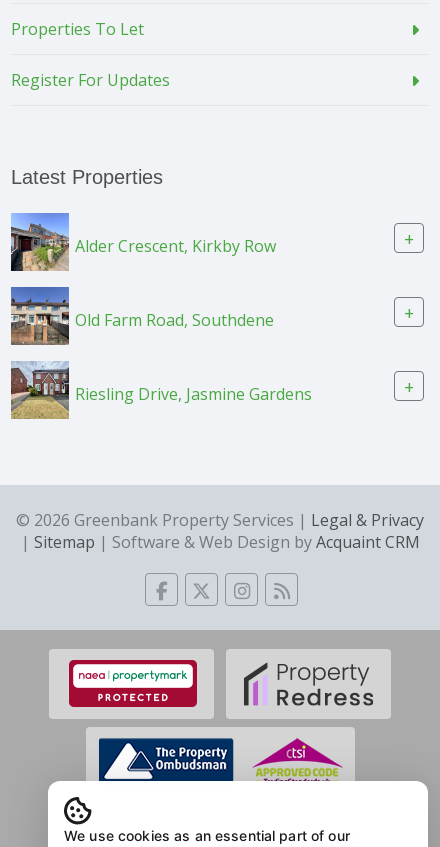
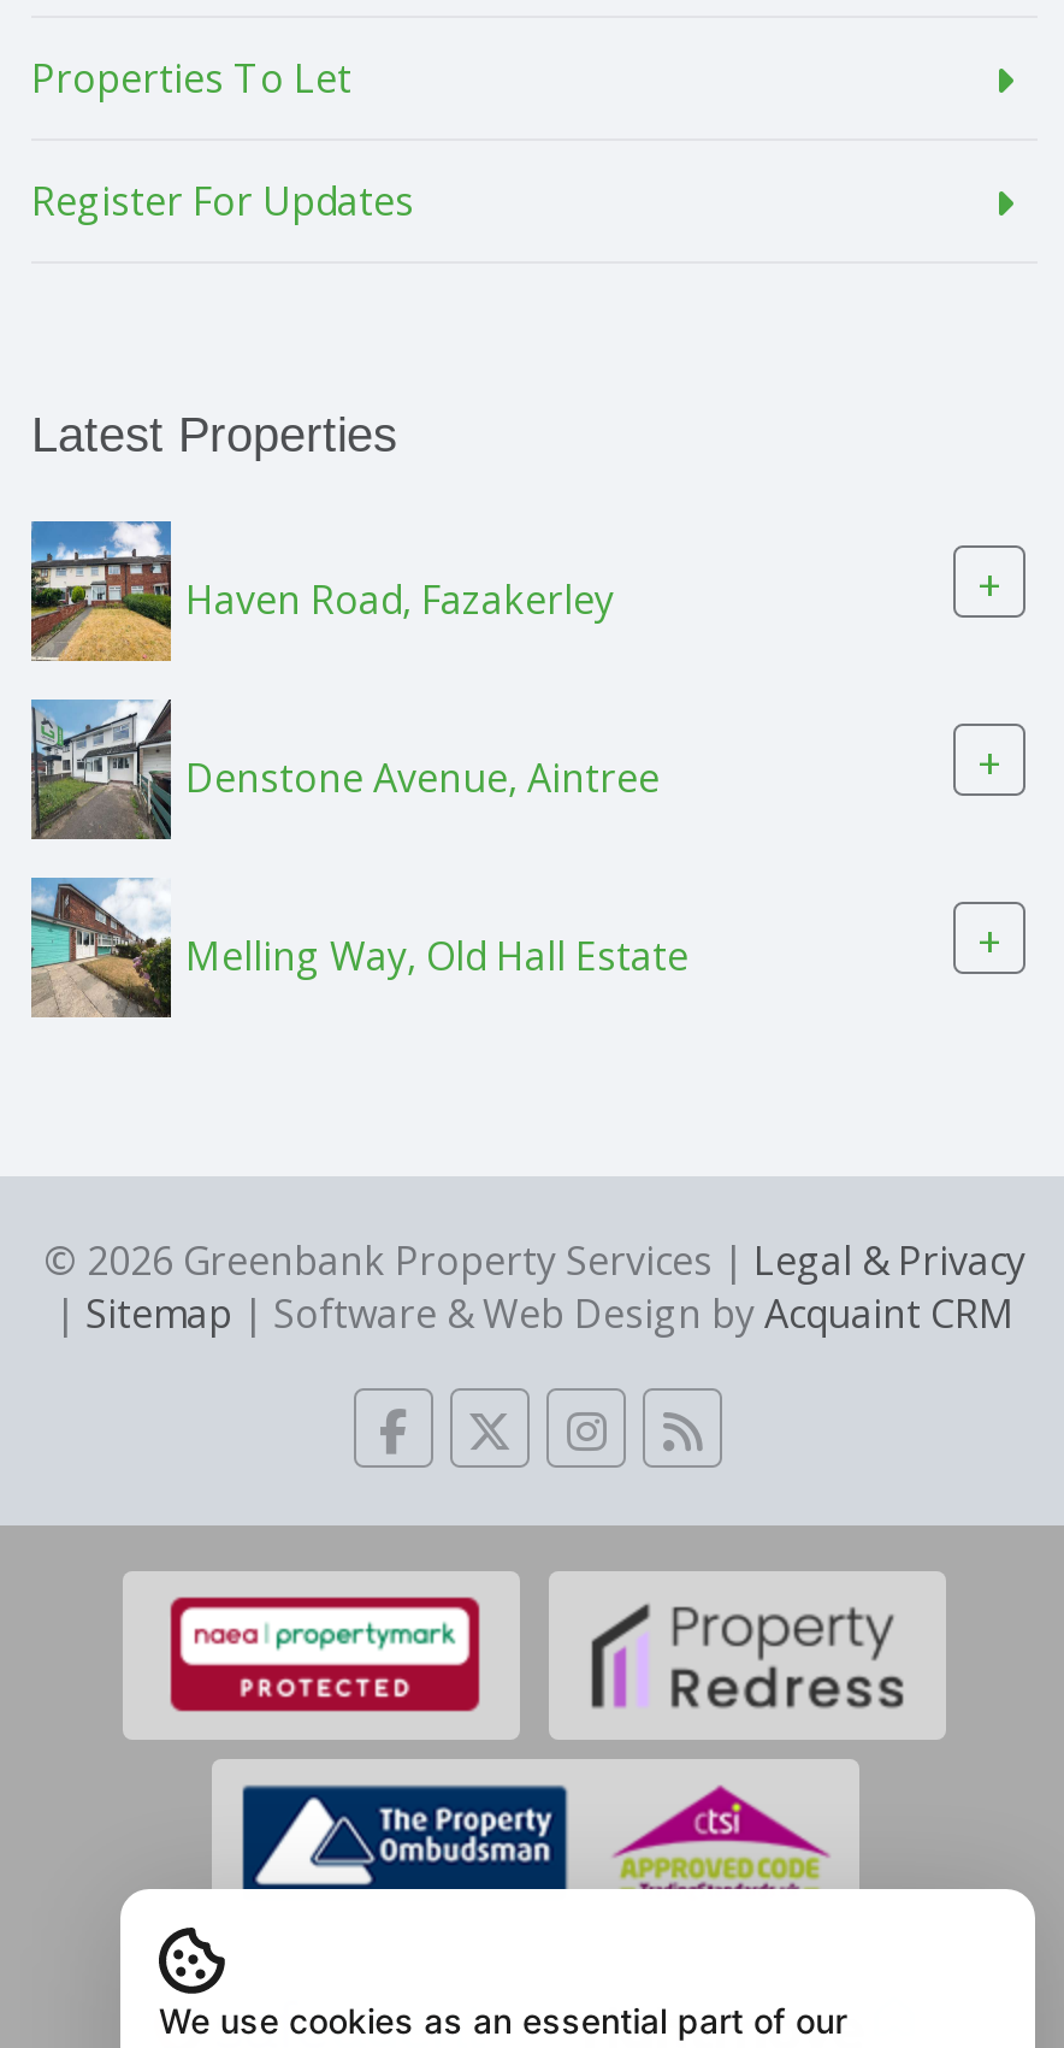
[10,213,276,271] [image] | Alder Crescent, Kirkby Row -> [29,521,614,661] [image] | Haven Road, Fazakerley
[11,286,274,345] [image] | Old Farm Road, Southdene -> [31,700,660,839] [image] | Denstone Avenue, Aintree
[10,361,312,420] [image] | Riesling Drive, Jasmine Gardens -> [29,878,688,1020] [image] | Melling Way, Old Hall Estate

